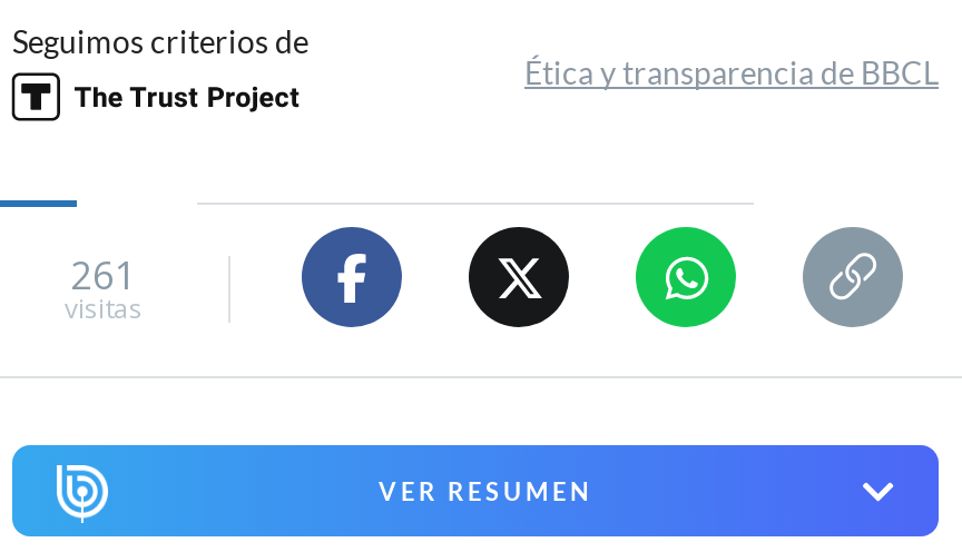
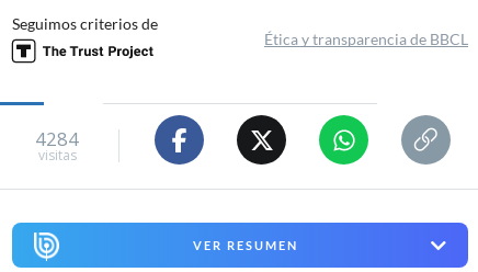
[70,249,137,300] 261 -> [35,126,79,151] 4284

